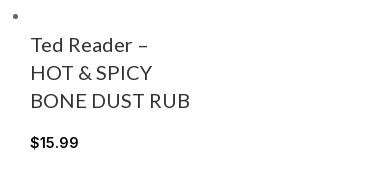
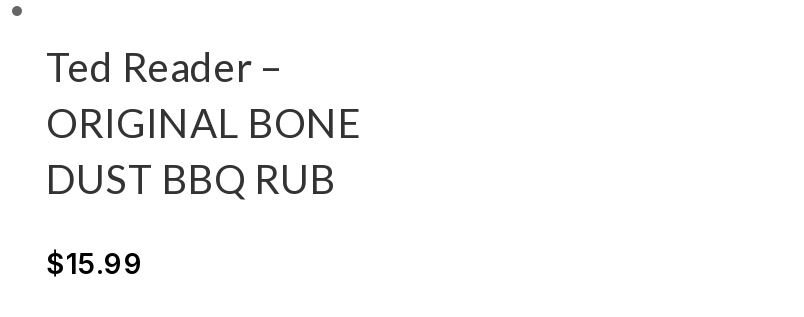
[30,60,190,112] HOT & SPICY | BONE DUST RUB -> [46,99,362,203] ORIGINAL BONE | DUST BBQ RUB

